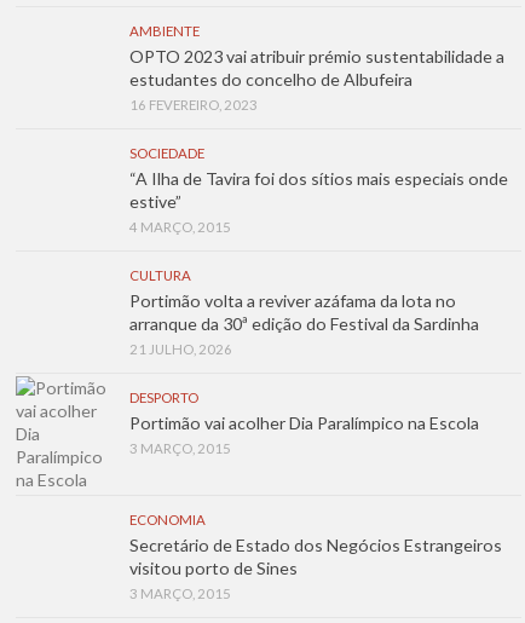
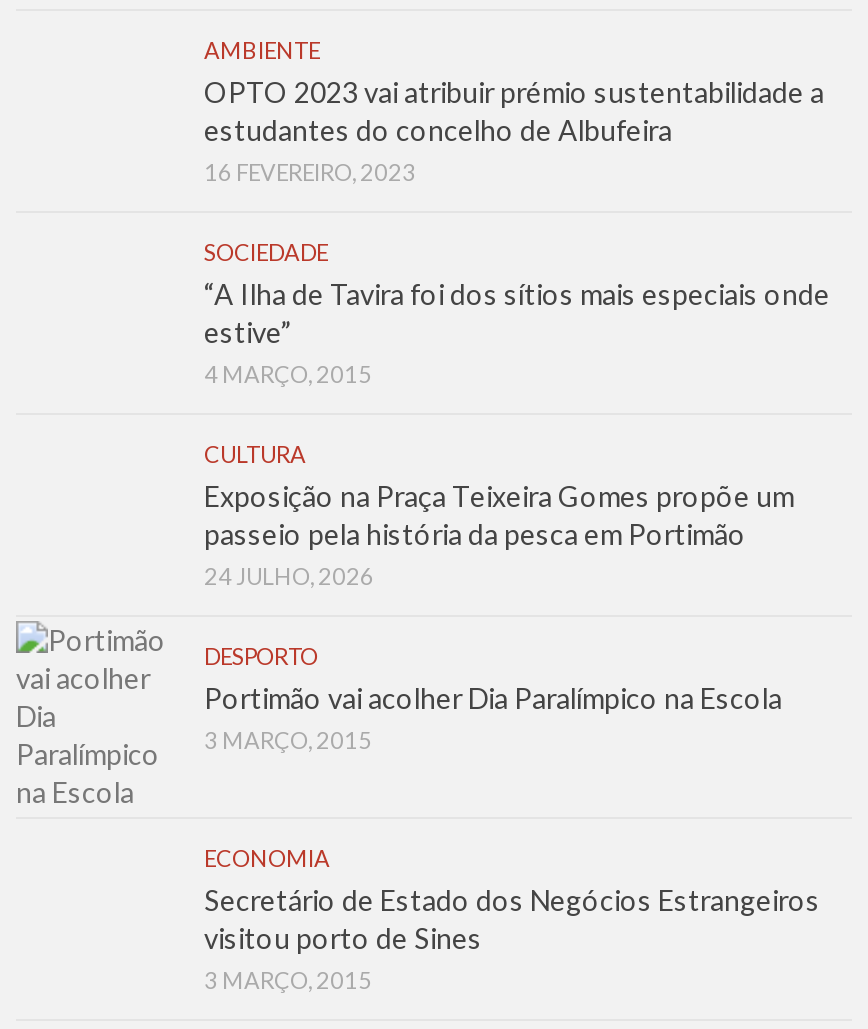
[129,290,479,357] Portimão volta a reviver azáfama da lota no | arranque da 30ª edição do Festival da Sardinha | 21 JULHO, 2026 -> [204,479,794,589] Exposição na Praça Teixeira Gomes propõe um | passeio pela história da pesca em Portimão | 24 JULHO, 2026

